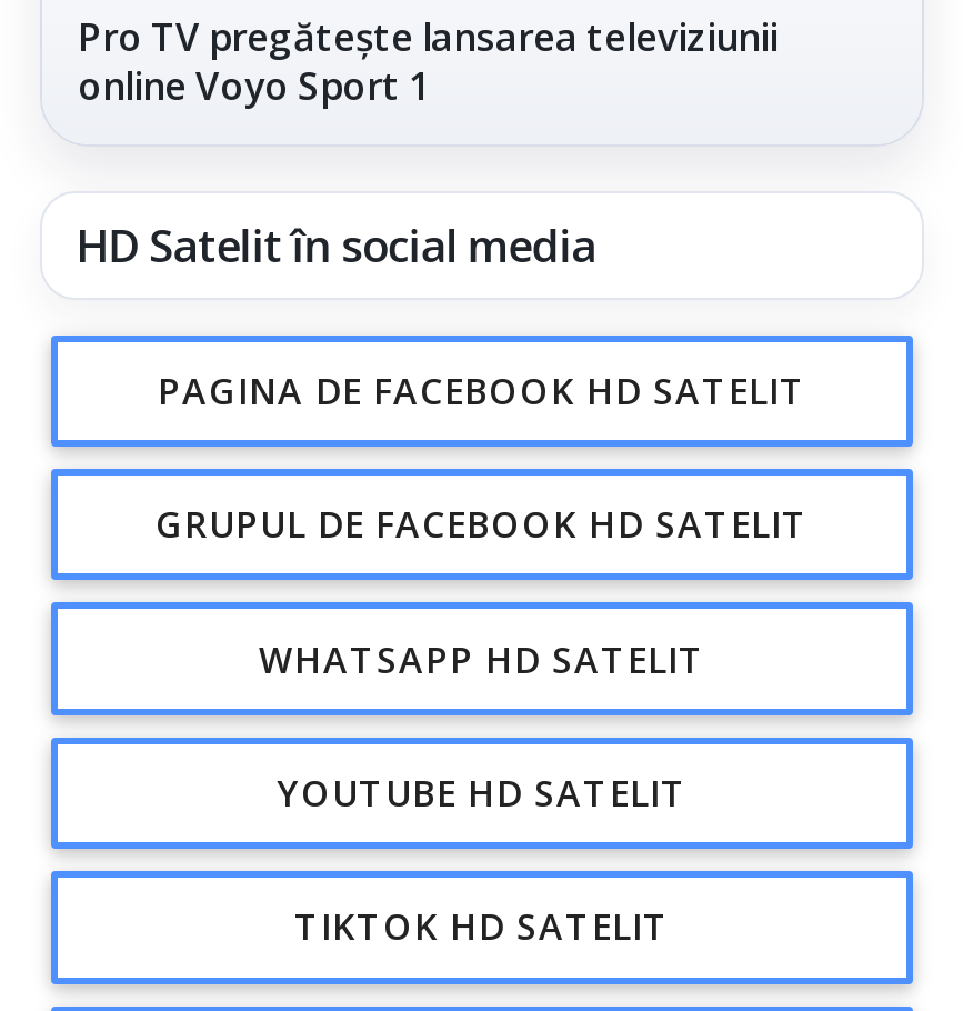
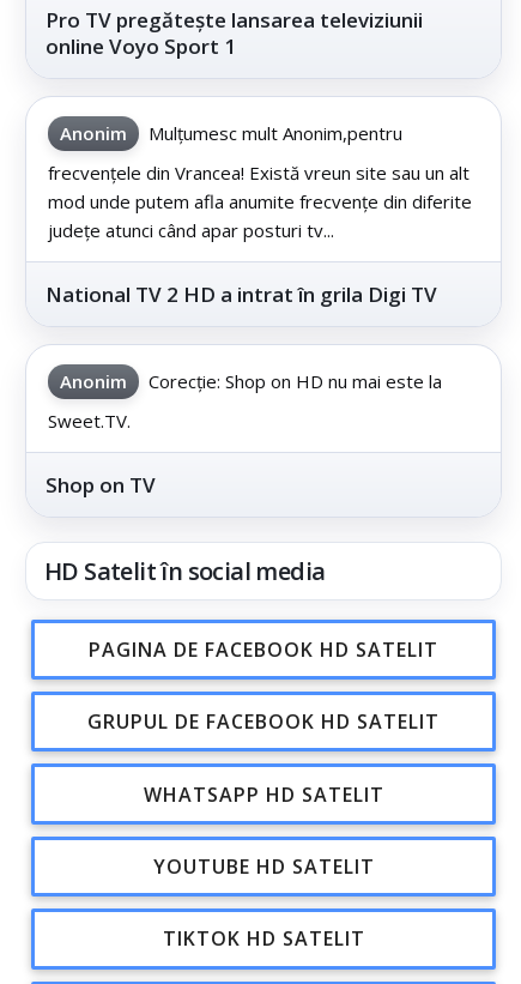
none -> [46,121,472,498] Anonim | Mulțumesc mult Anonim,pentru | frecvențele din Vrancea! Există vreun site sau un alt | mod unde putem afla anumite frecvențe din diferite | județe atunci când apar posturi tv... | National TV 2 HD a intrat în grila Digi TV | Anonim | Corecție: Shop on HD nu mai este la | Sweet.TV. | Shop on TV

